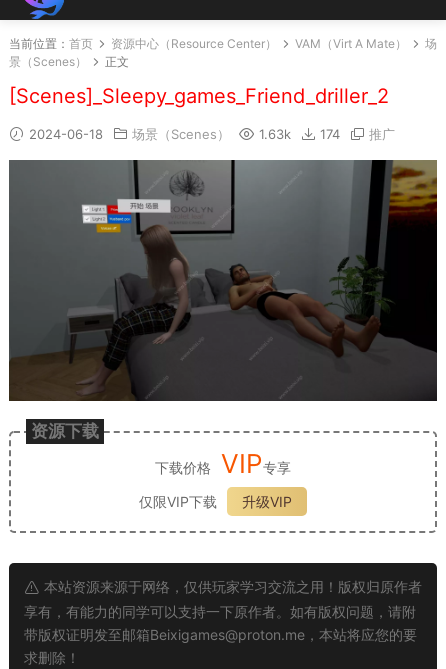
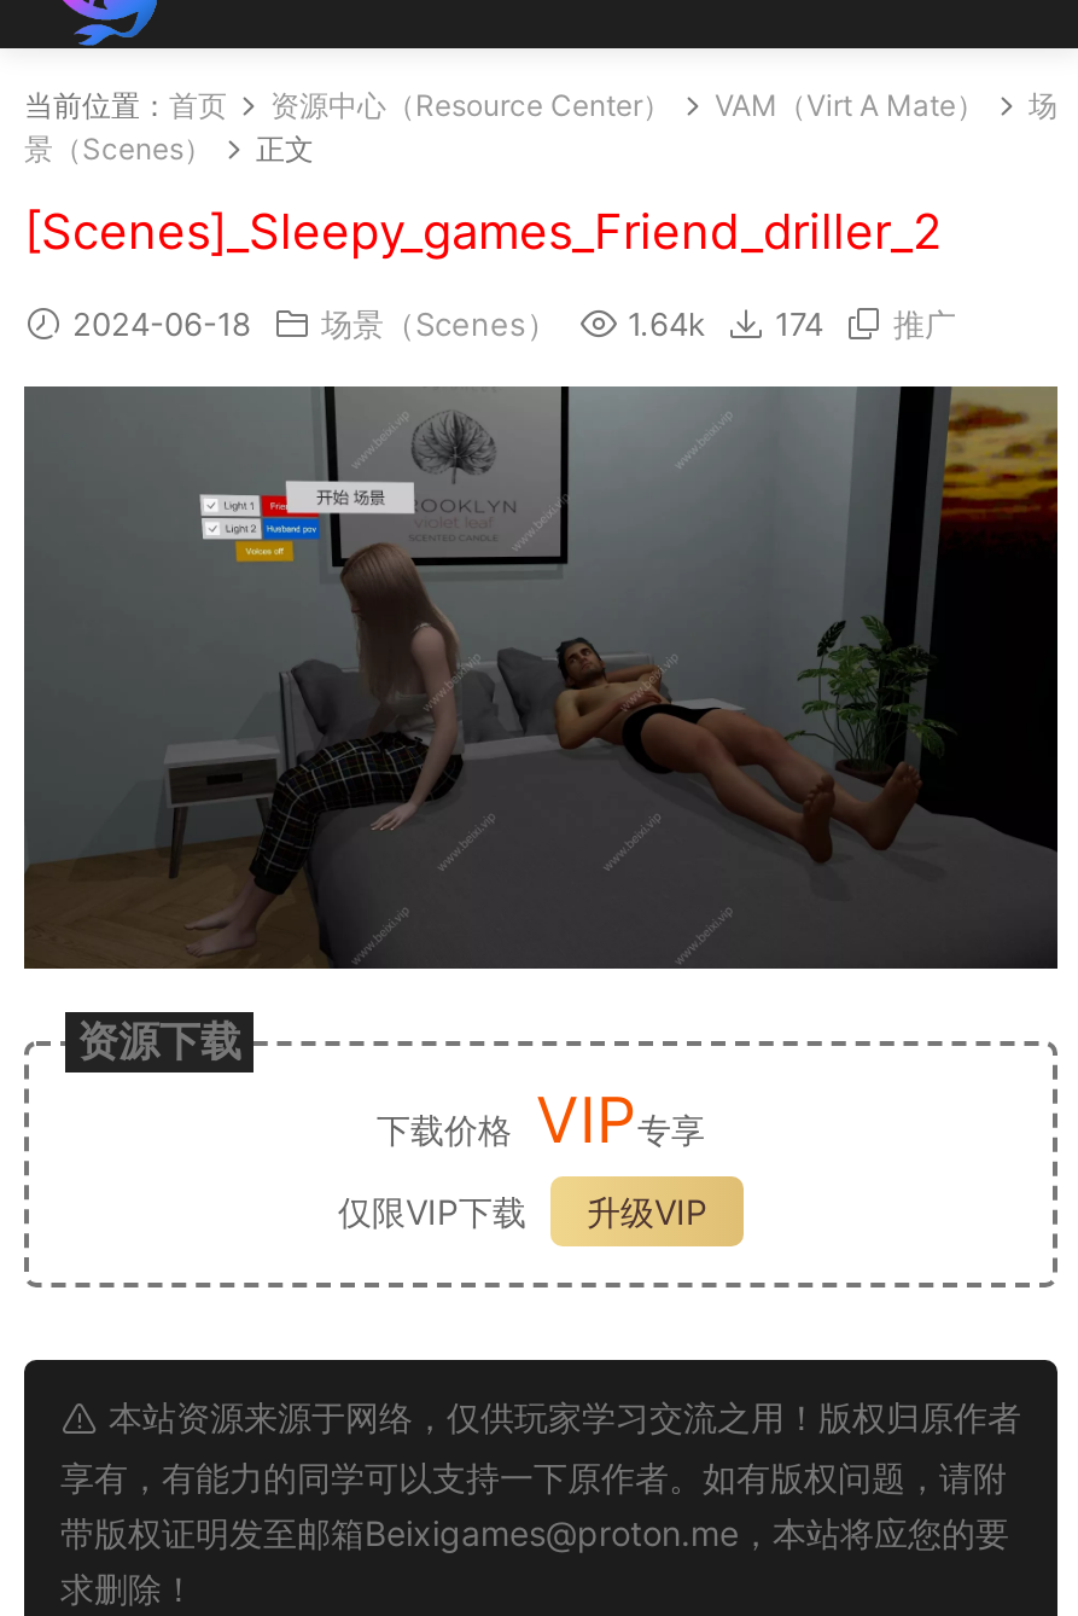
[25,126,395,142] 2024-06-18 场景（Scenes） 1.63k 174 推广 -> [63,304,956,343] 2024-06-18 场景（Scenes） 1.64k 174 推广

